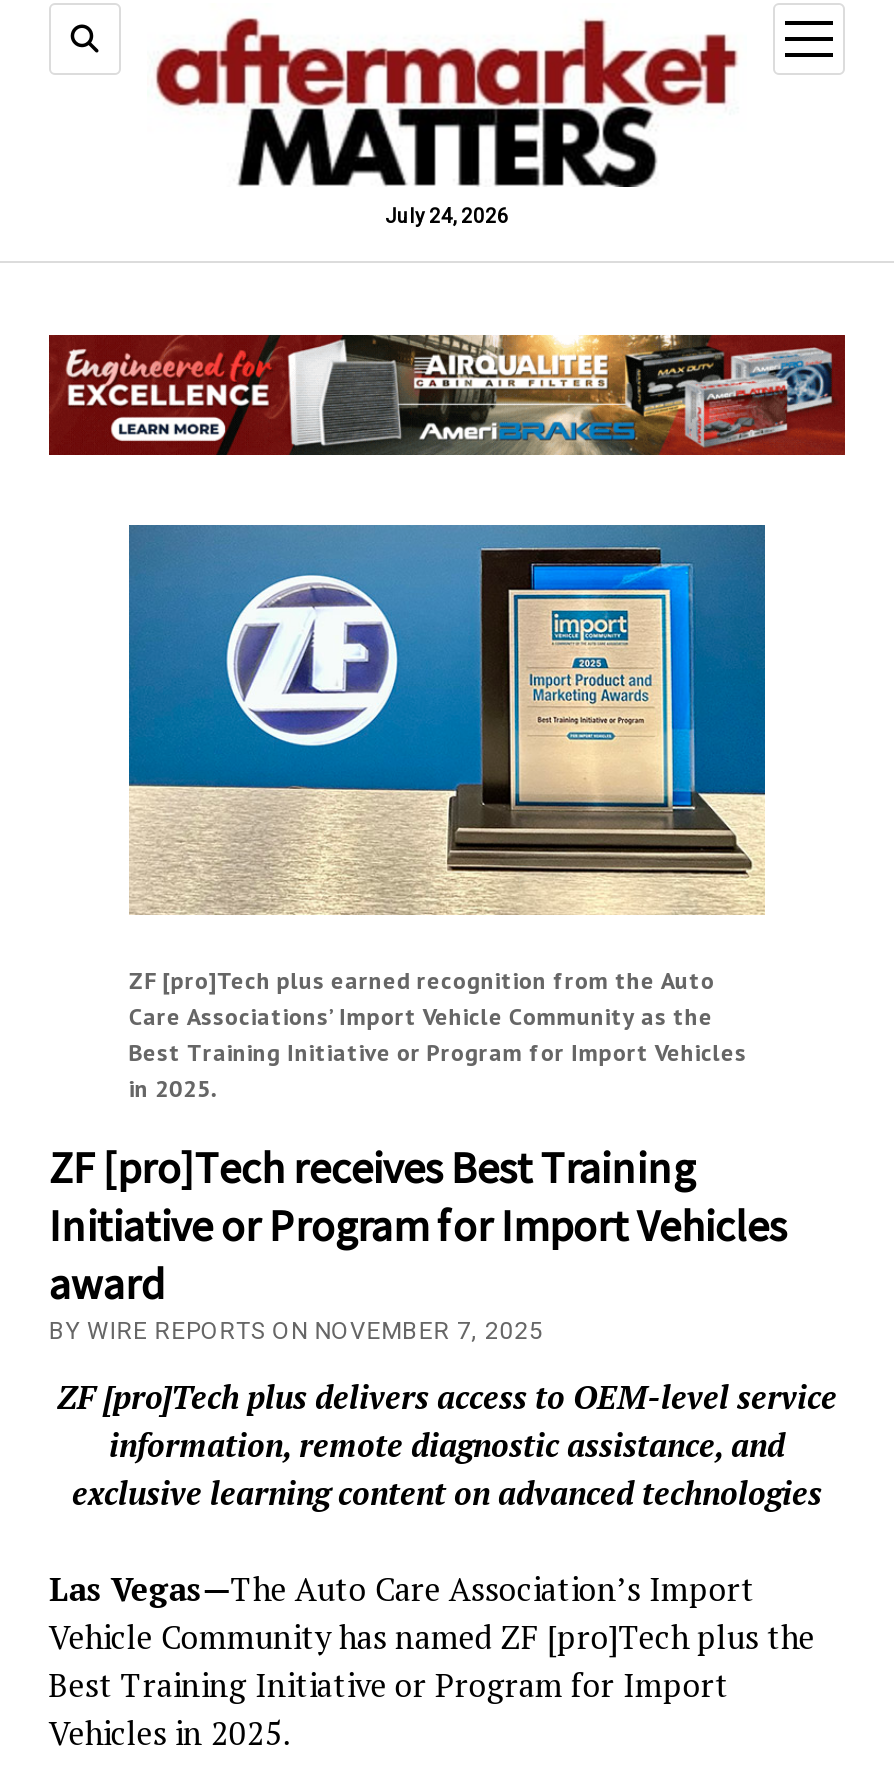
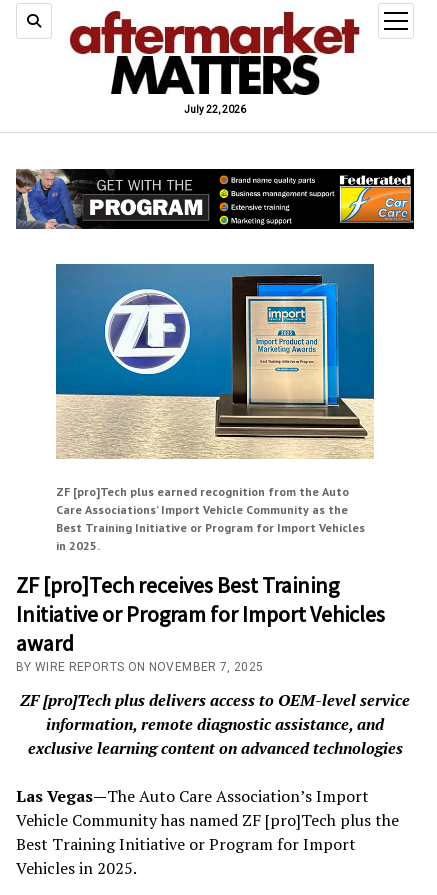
[385,205,509,227] July 24, 2026 -> [184,104,246,115] July 22, 2026
[47,333,847,457] [image] -> [15,168,415,230] [image]

